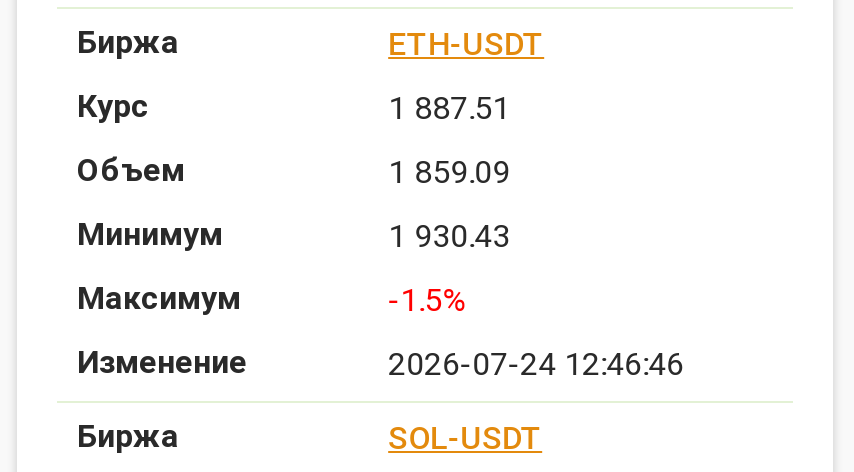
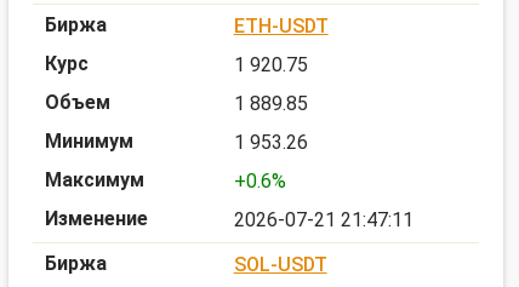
[388,89,510,127] 1 887.51 -> [234,53,308,76] 1 920.75
[388,153,510,191] 1 859.09 -> [234,92,308,115] 1 889.85
[388,217,510,255] 1 930.43 -> [234,131,308,154] 1 953.26
[388,281,466,319] -1.5% -> [234,170,286,193] +0.6%
[388,345,684,383] 2026-07-24 12:46:46 -> [234,208,413,231] 2026-07-21 21:47:11

